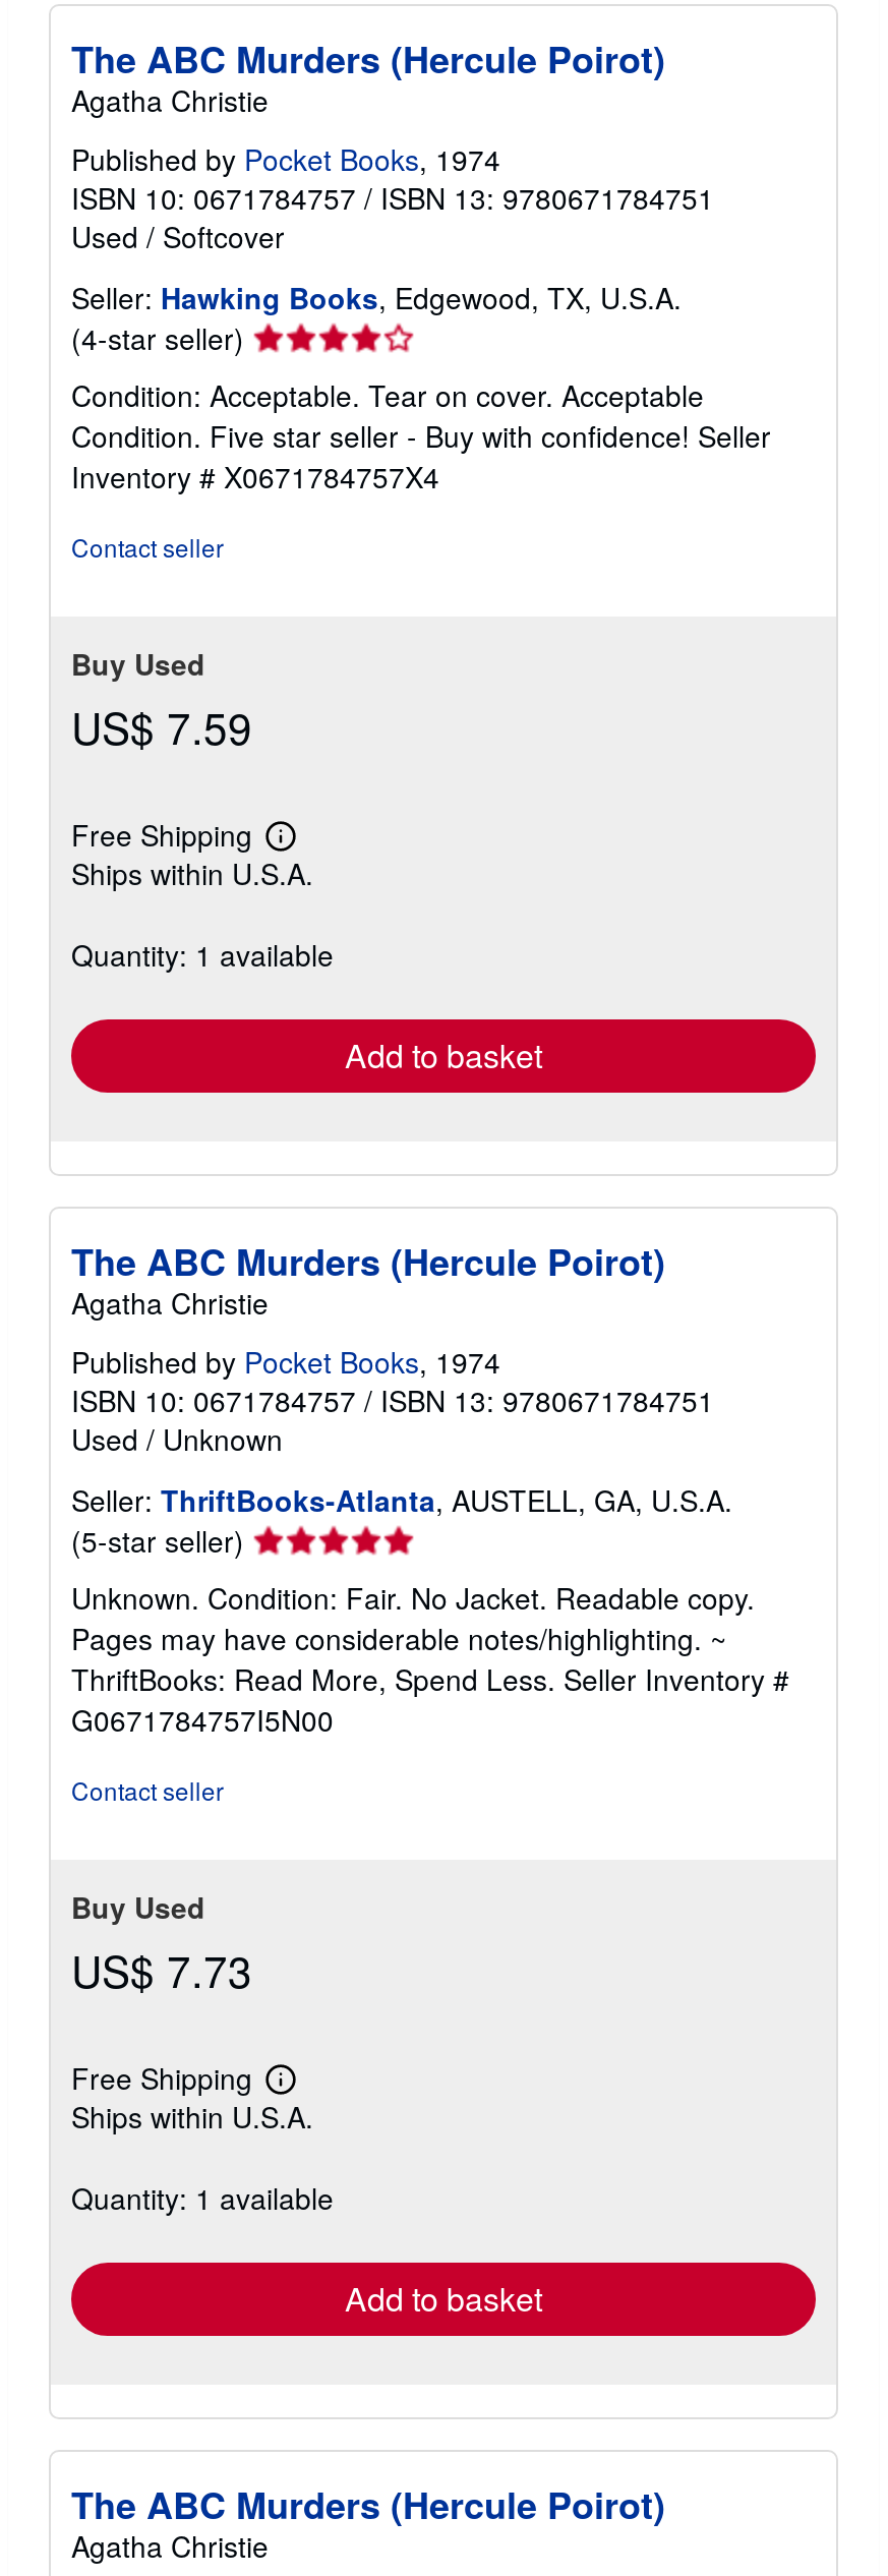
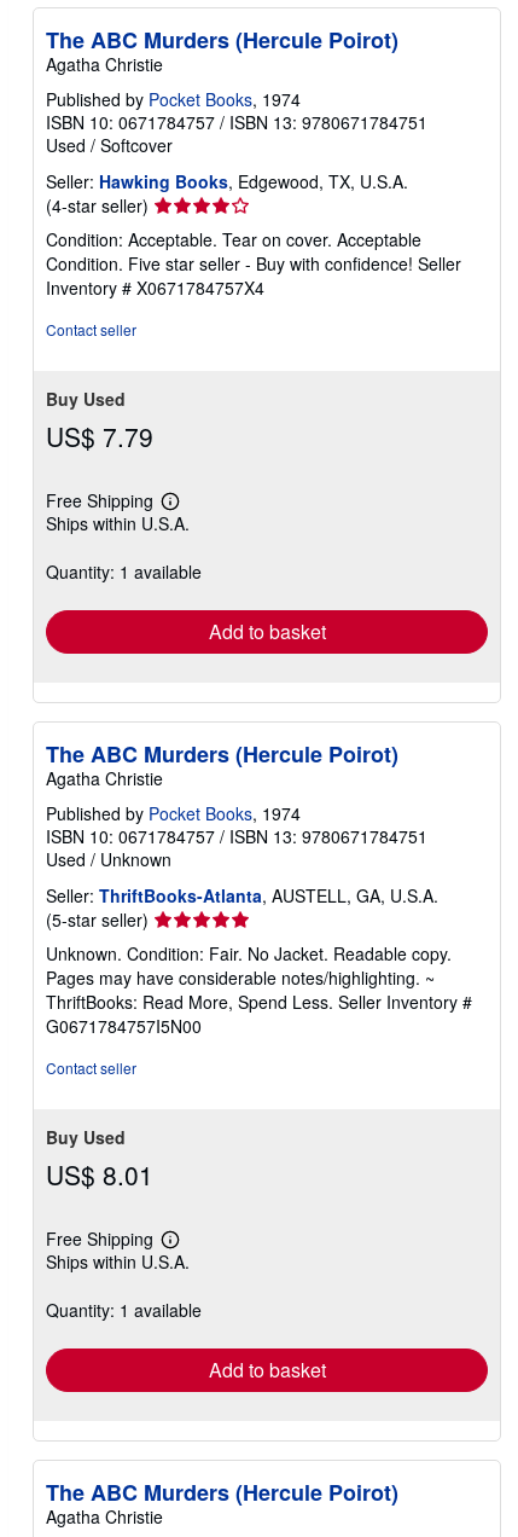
[71,696,252,757] US$ 7.59 -> [46,418,153,454] US$ 7.79
[71,1939,252,2000] US$ 7.73 -> [46,1156,153,1193] US$ 8.01

